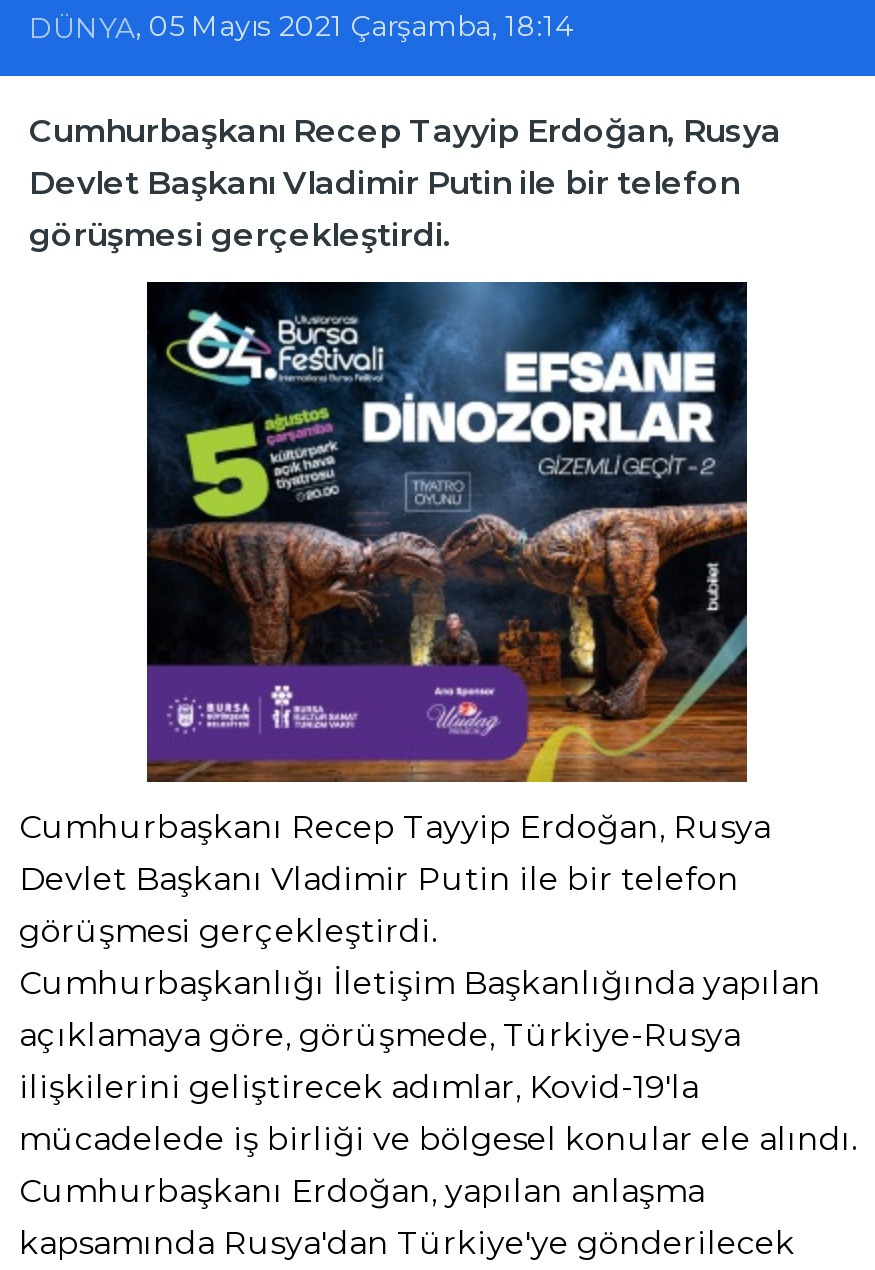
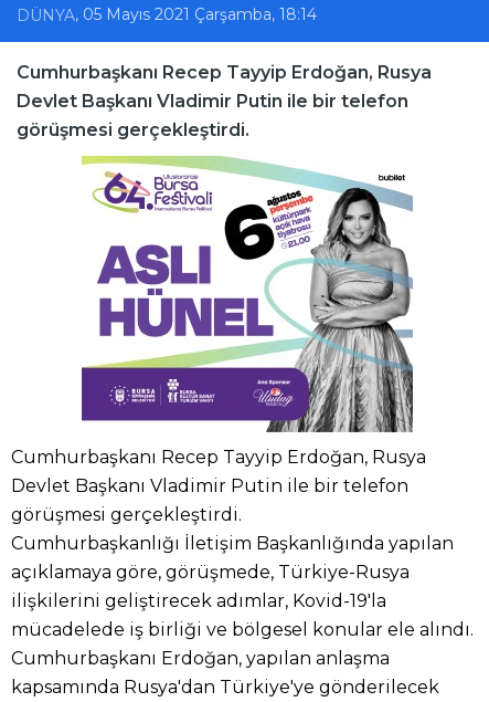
[145,280,749,784] [image] -> [81,155,414,433] [image]

